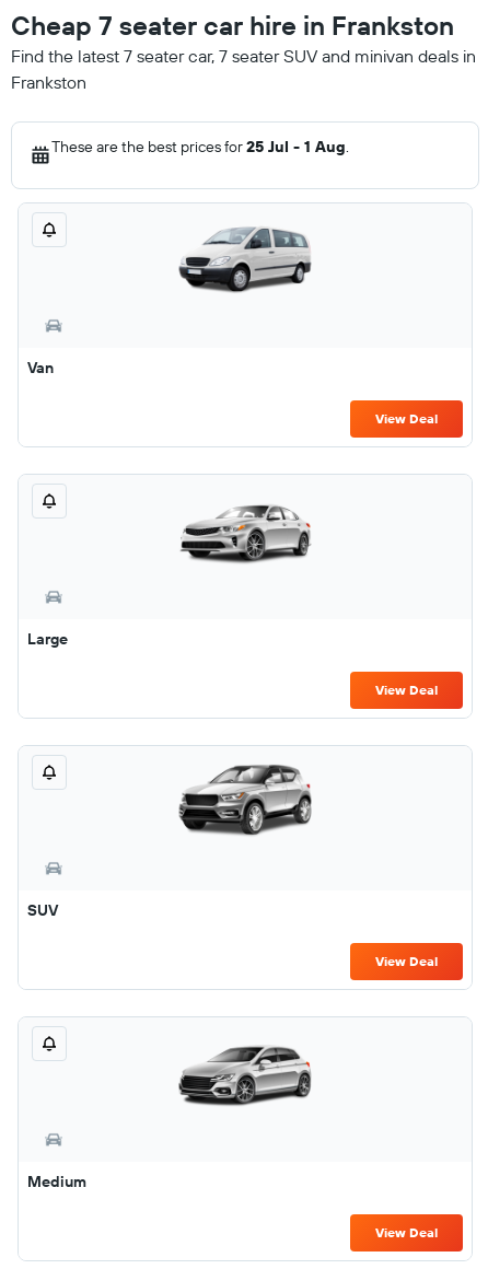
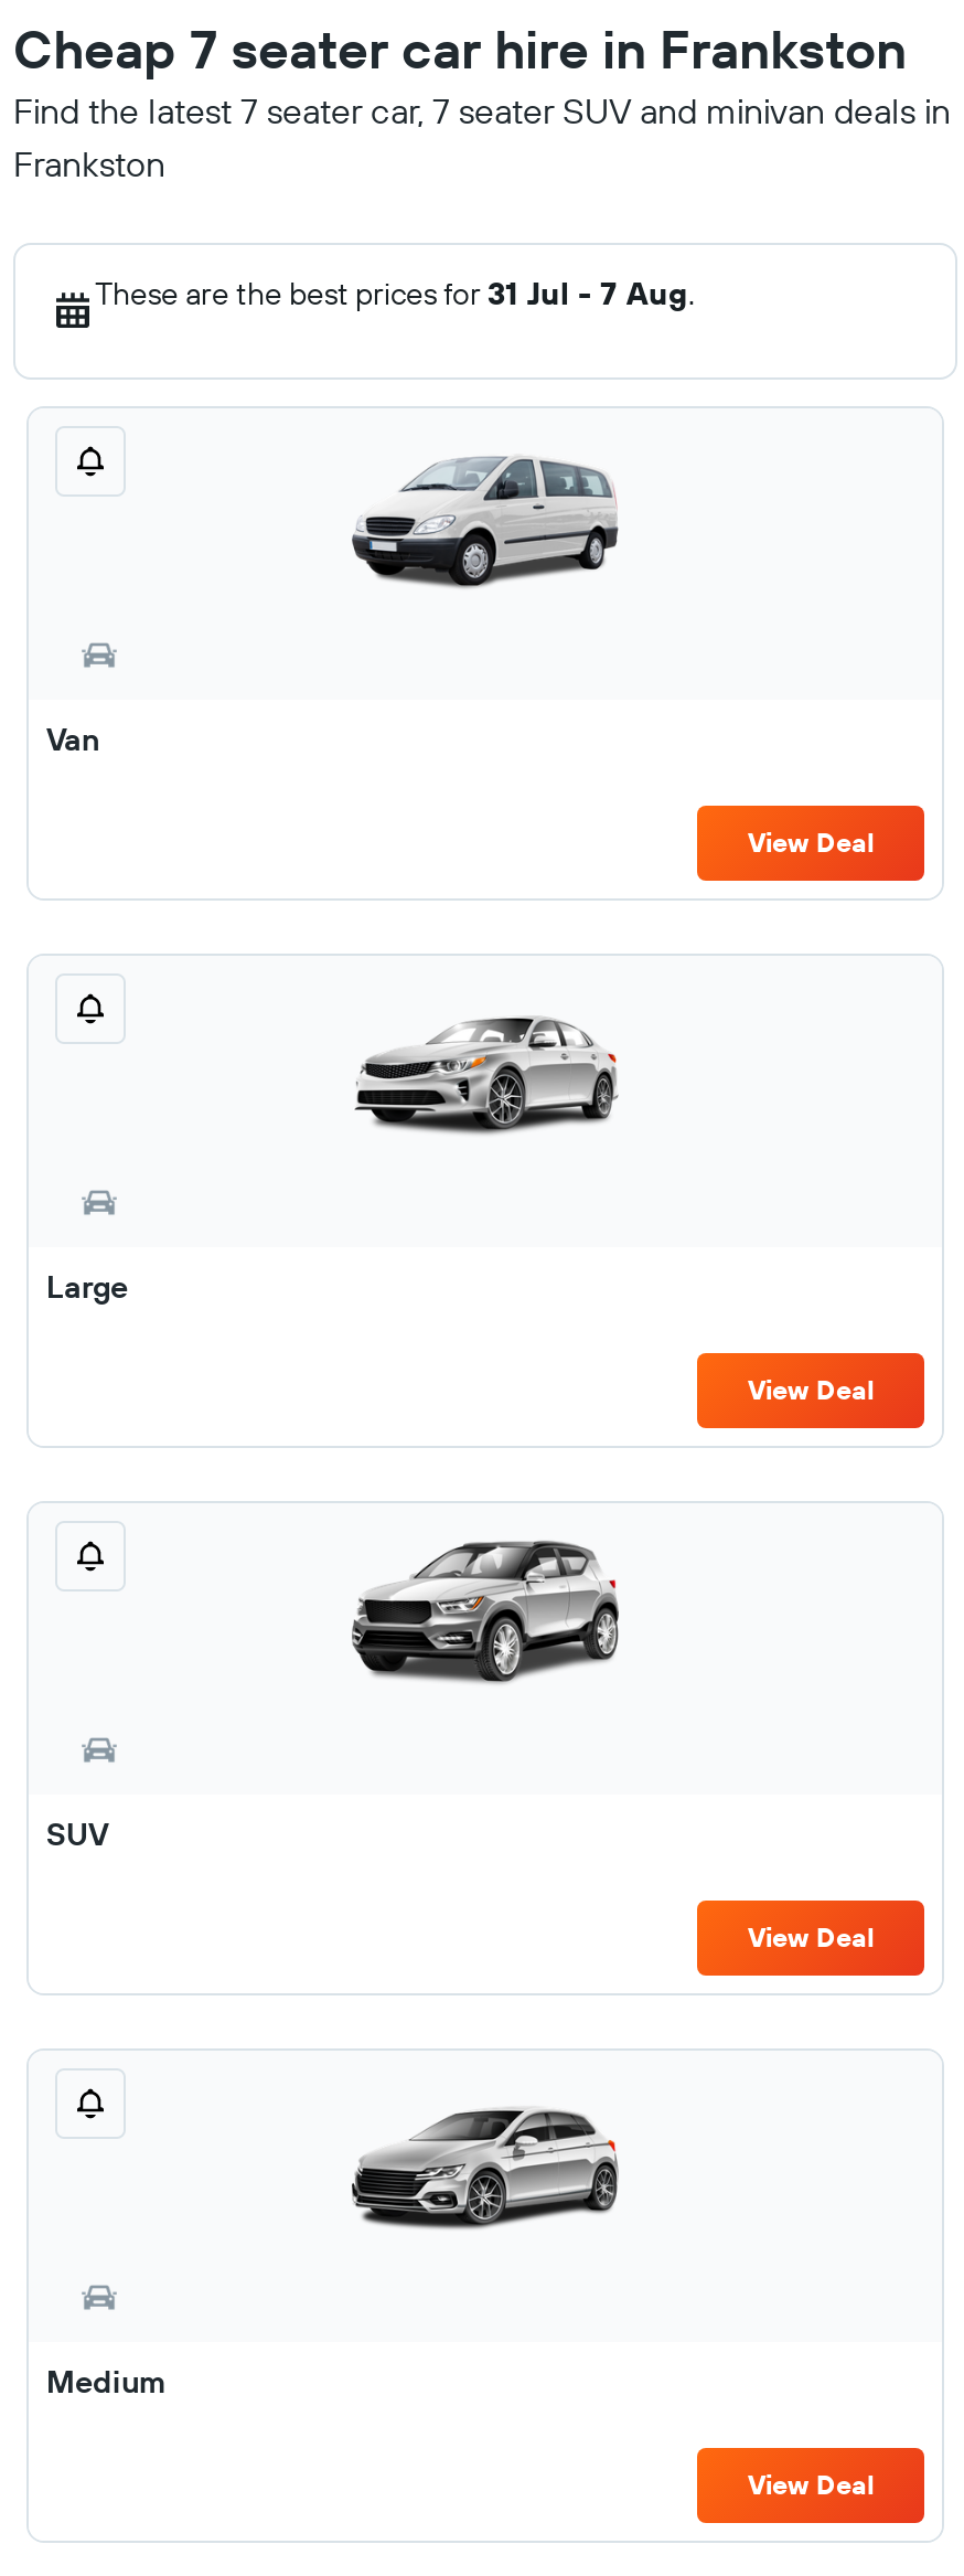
[51,137,349,156] These are the best prices for 25 Jul - 1 Aug. -> [95,274,695,313] These are the best prices for 31 Jul - 7 Aug.

